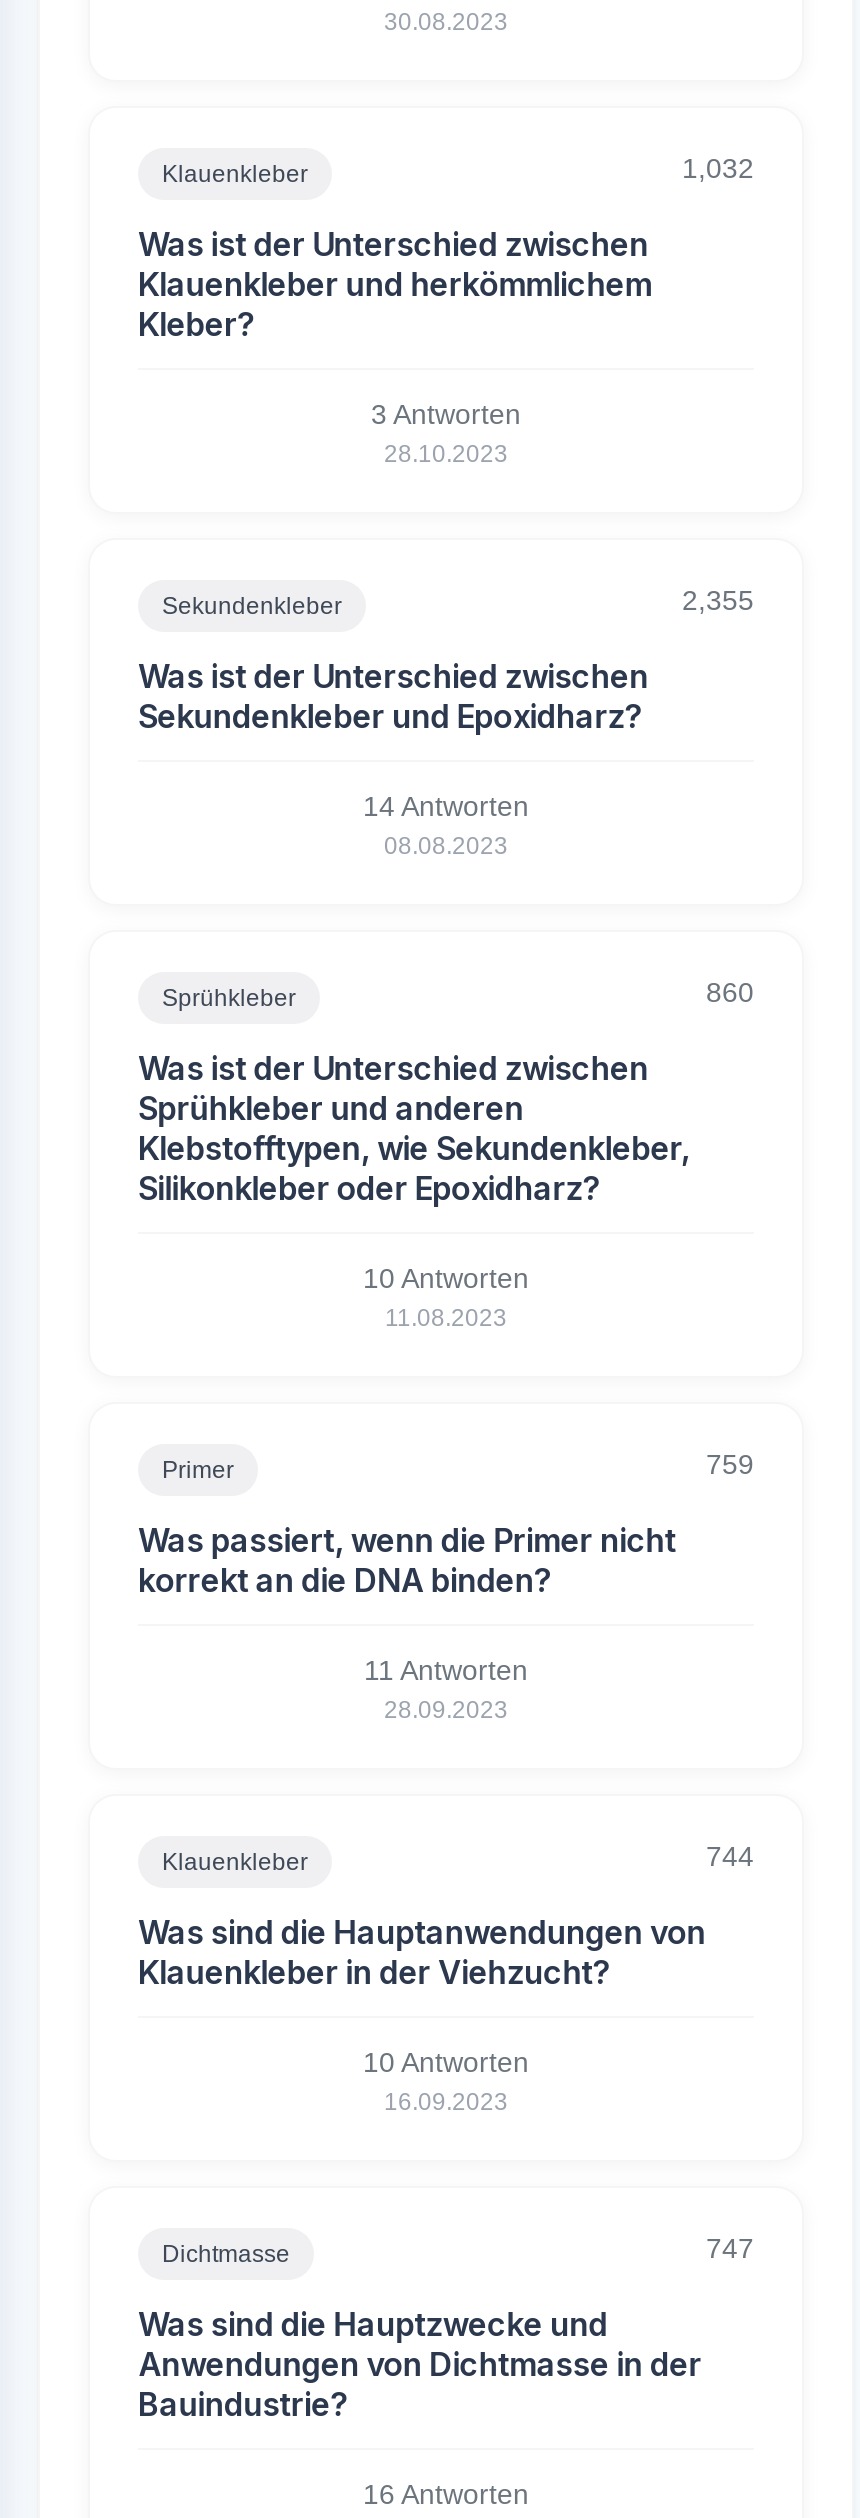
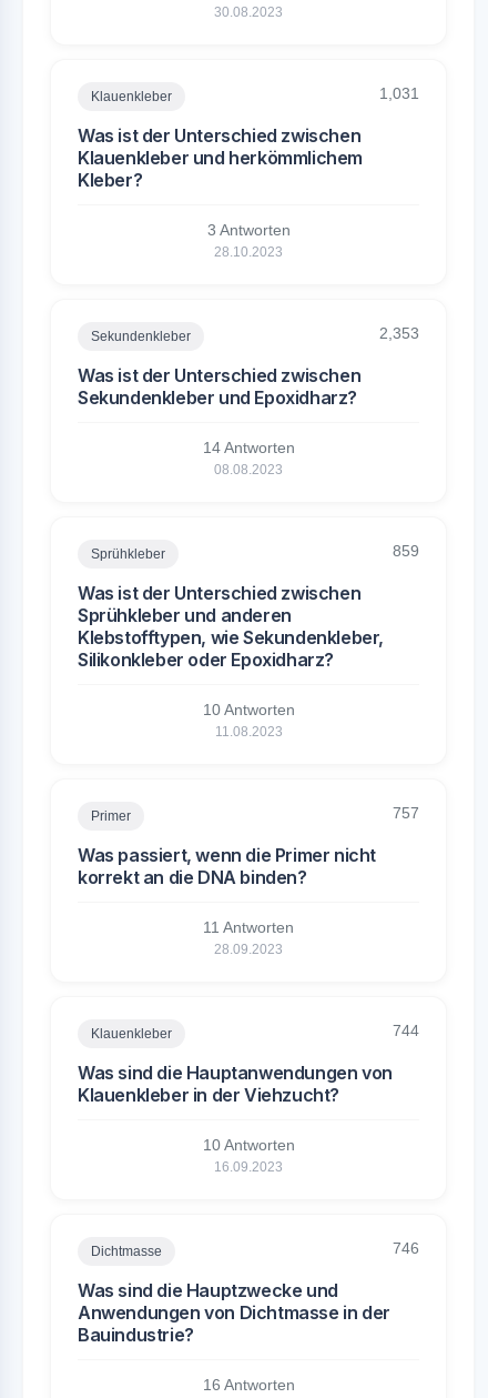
[682,152,754,184] 1,032 -> [379,84,419,102] 1,031
[682,584,754,616] 2,355 -> [379,324,419,342] 2,353
[706,976,754,1008] 860 -> [393,542,419,560] 859
[706,1448,754,1480] 759 -> [393,804,419,822] 757
[706,2232,754,2264] 747 -> [393,1239,419,1257] 746

